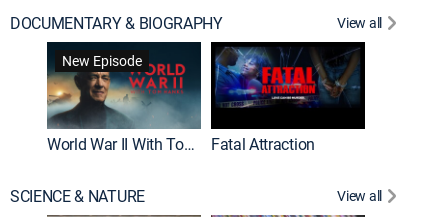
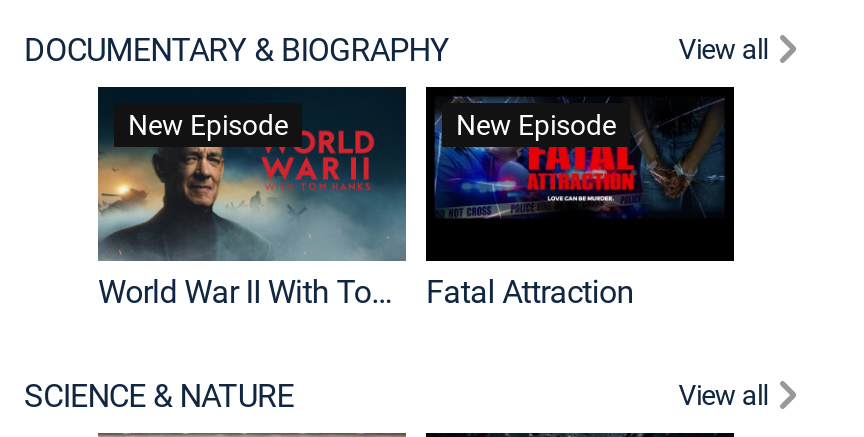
none -> [456,106,616,144] New Episode

